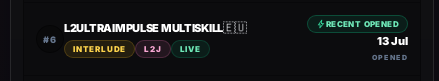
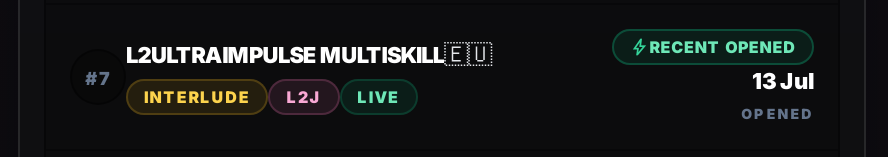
[43,34,57,45] #6 -> [85,67,111,89] #7

